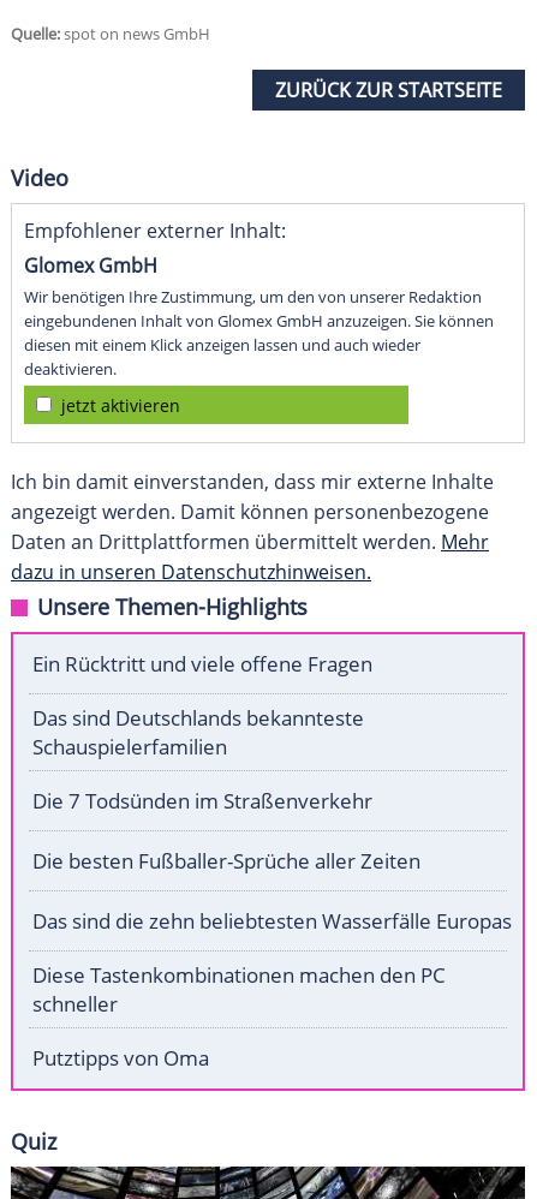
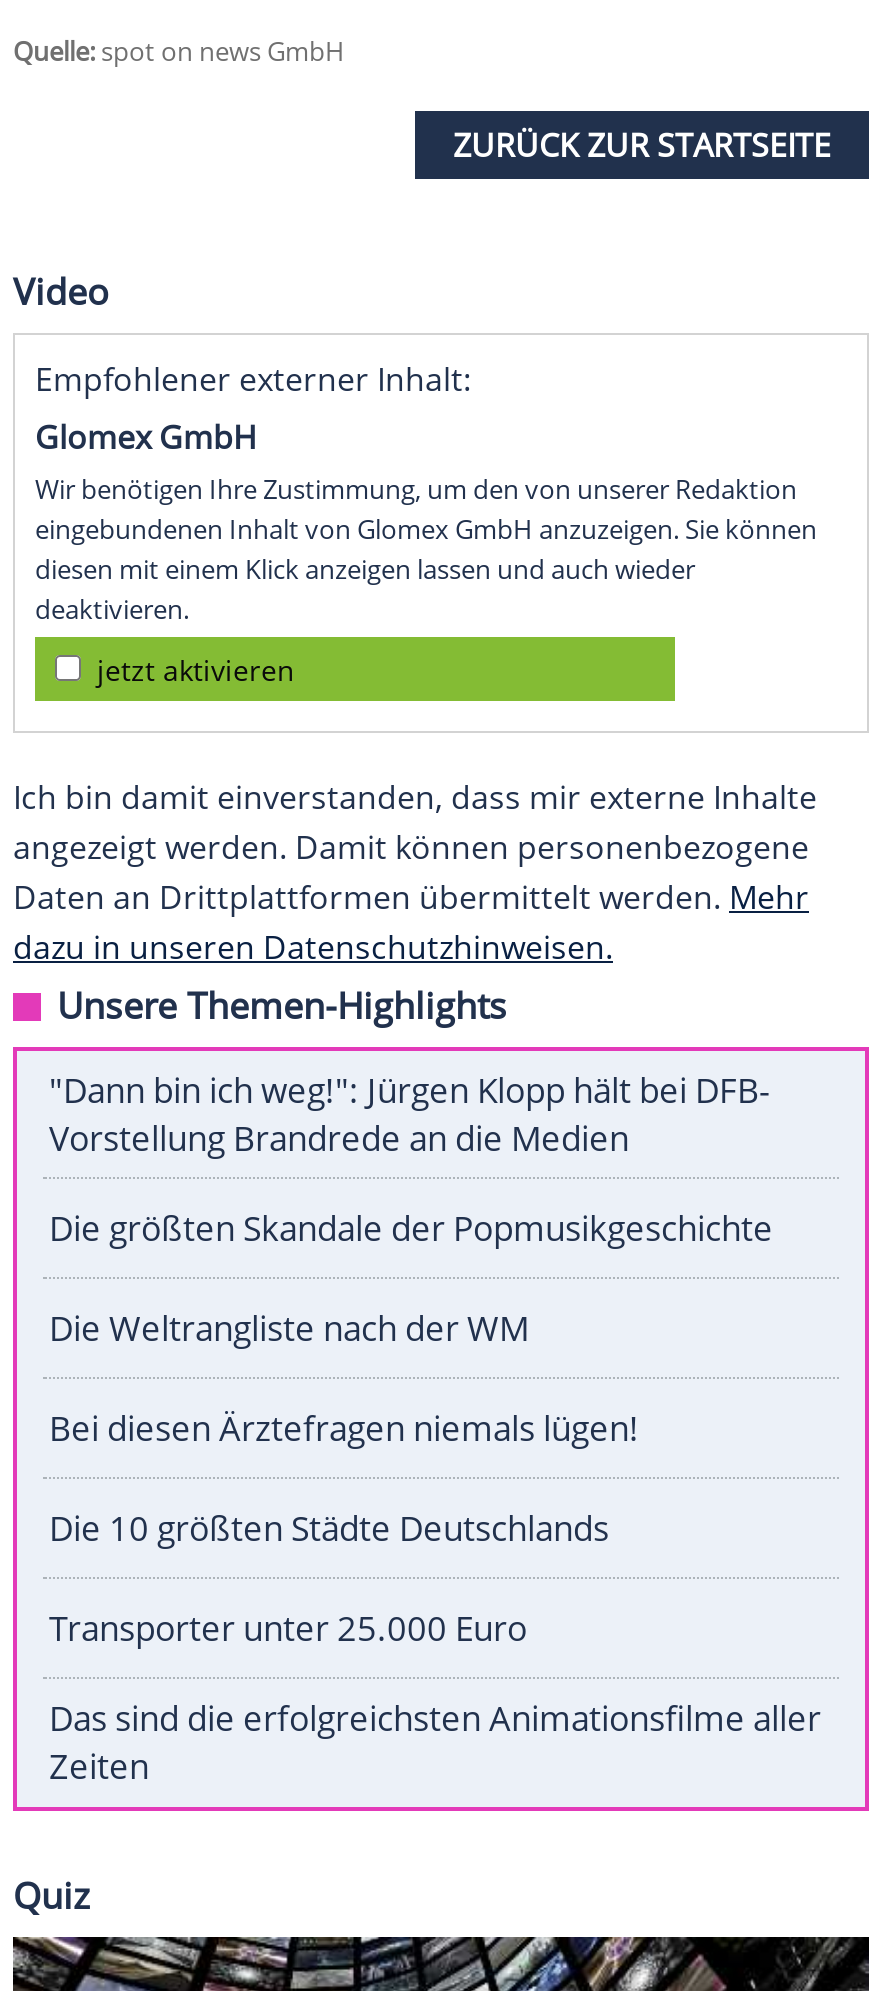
[32,650,372,678] Ein Rücktritt und viele offene Fragen -> [49,1068,769,1162] "Dann bin ich weg!": Jürgen Klopp hält bei DFB- | Vorstellung Brandrede an die Medien
[32,704,364,761] Das sind Deutschlands bekannteste | Schauspielerfamilien -> [49,1206,773,1252] Die größten Skandale der Popmusikgeschichte
[32,787,372,815] Die 7 Todsünden im Straßenverkehr -> [49,1306,529,1352] Die Weltrangliste nach der WM
[32,847,420,875] Die besten Fußballer-Sprüche aller Zeiten -> [49,1406,639,1452] Bei diesen Ärztefragen niemals lügen!
[32,907,512,935] Das sind die zehn beliebtesten Wasserfälle Europas -> [49,1506,609,1552] Die 10 größten Städte Deutschlands
[32,961,446,1018] Diese Tastenkombinationen machen den PC | schneller -> [49,1606,527,1652] Transporter unter 25.000 Euro
[32,1044,209,1072] Putztipps von Oma -> [49,1696,821,1790] Das sind die erfolgreichsten Animationsfilme aller | Zeiten

